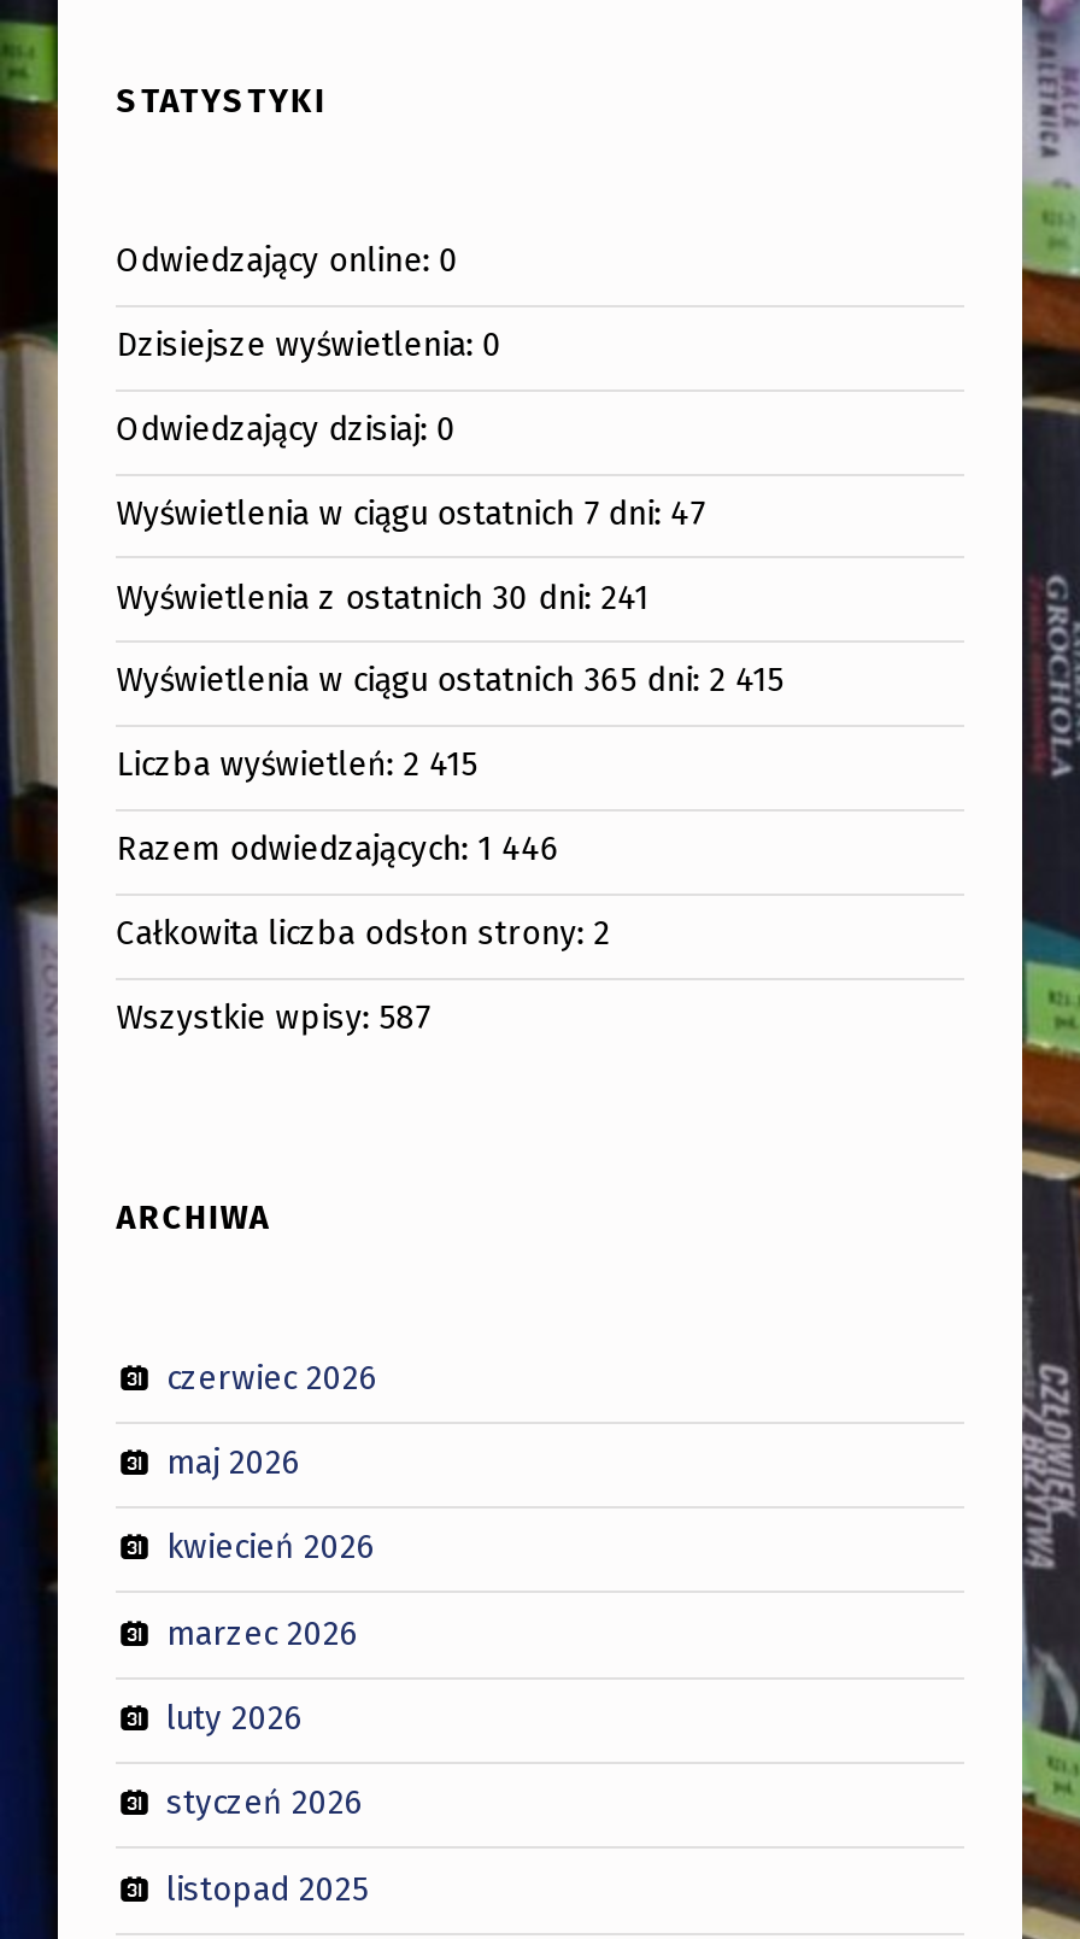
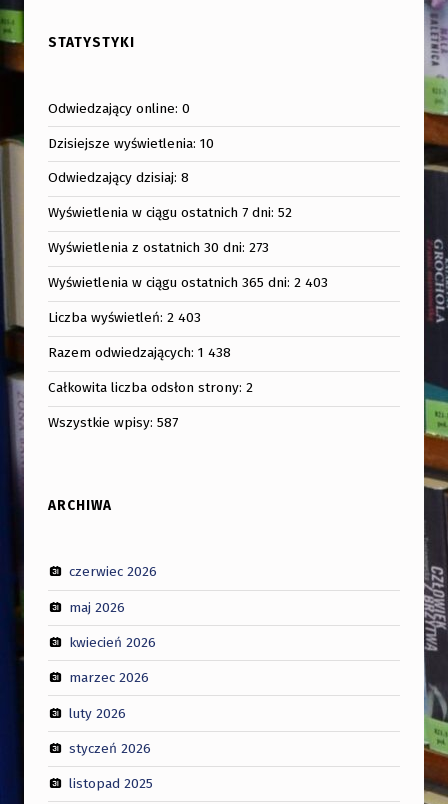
[116,325,502,366] Dzisiejsze wyświetlenia: 0 -> [48,135,214,152] Dzisiejsze wyświetlenia: 10
[116,409,456,450] Odwiedzający dzisiaj: 0 -> [48,169,189,186] Odwiedzający dzisiaj: 8
[116,493,705,534] Wyświetlenia w ciągu ostatnich 7 dni: 47 -> [48,204,292,221] Wyświetlenia w ciągu ostatnich 7 dni: 52
[116,577,649,618] Wyświetlenia z ostatnich 30 dni: 241 -> [48,239,269,256] Wyświetlenia z ostatnich 30 dni: 273
[116,661,784,702] Wyświetlenia w ciągu ostatnich 365 dni: 2 415 -> [48,274,328,291] Wyświetlenia w ciągu ostatnich 365 dni: 2 403
[116,745,478,786] Liczba wyświetleń: 2 415 -> [48,309,201,326] Liczba wyświetleń: 2 403
[116,829,560,870] Razem odwiedzających: 1 446 -> [48,344,231,361] Razem odwiedzających: 1 438

